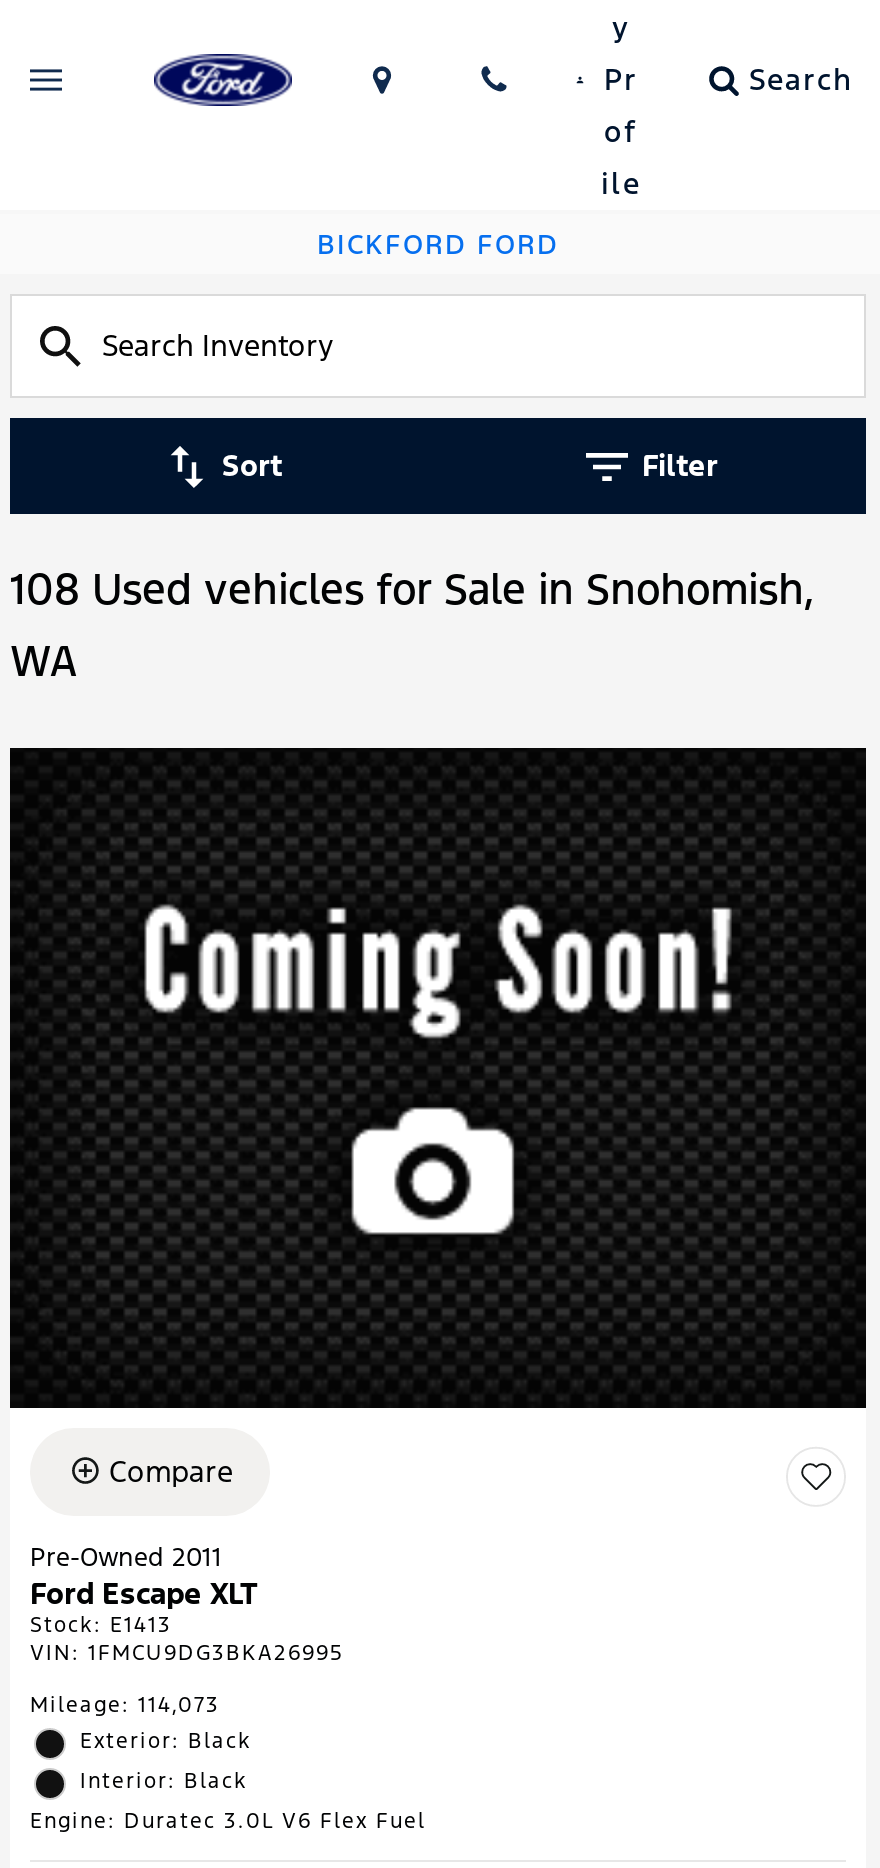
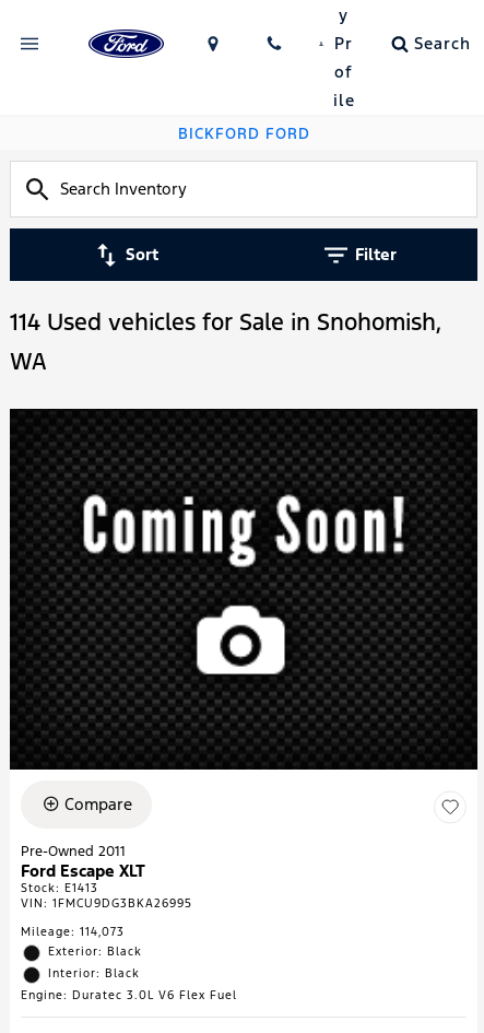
[10,562,814,616] 108 Used vehicles for Sale in Snohomish, -> [10,307,441,337] 114 Used vehicles for Sale in Snohomish,

